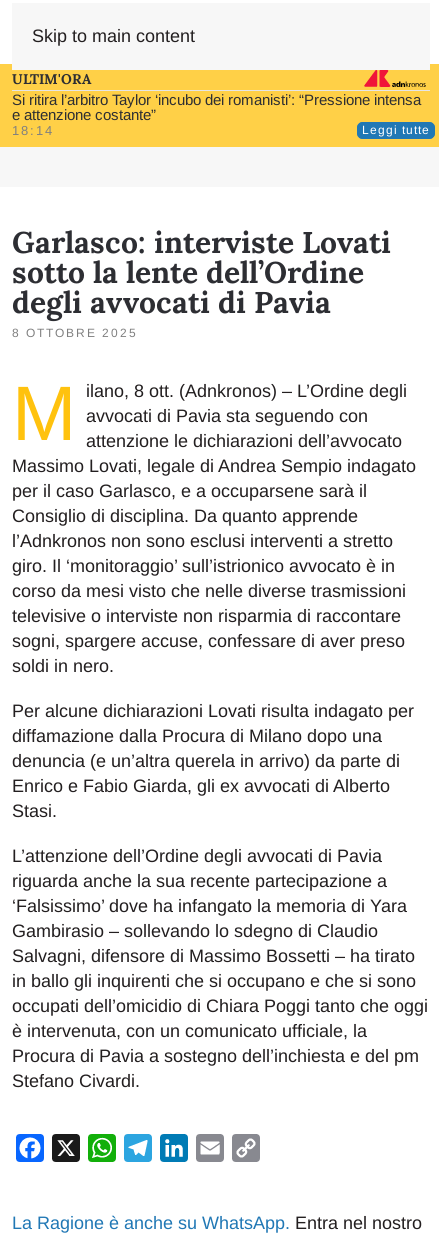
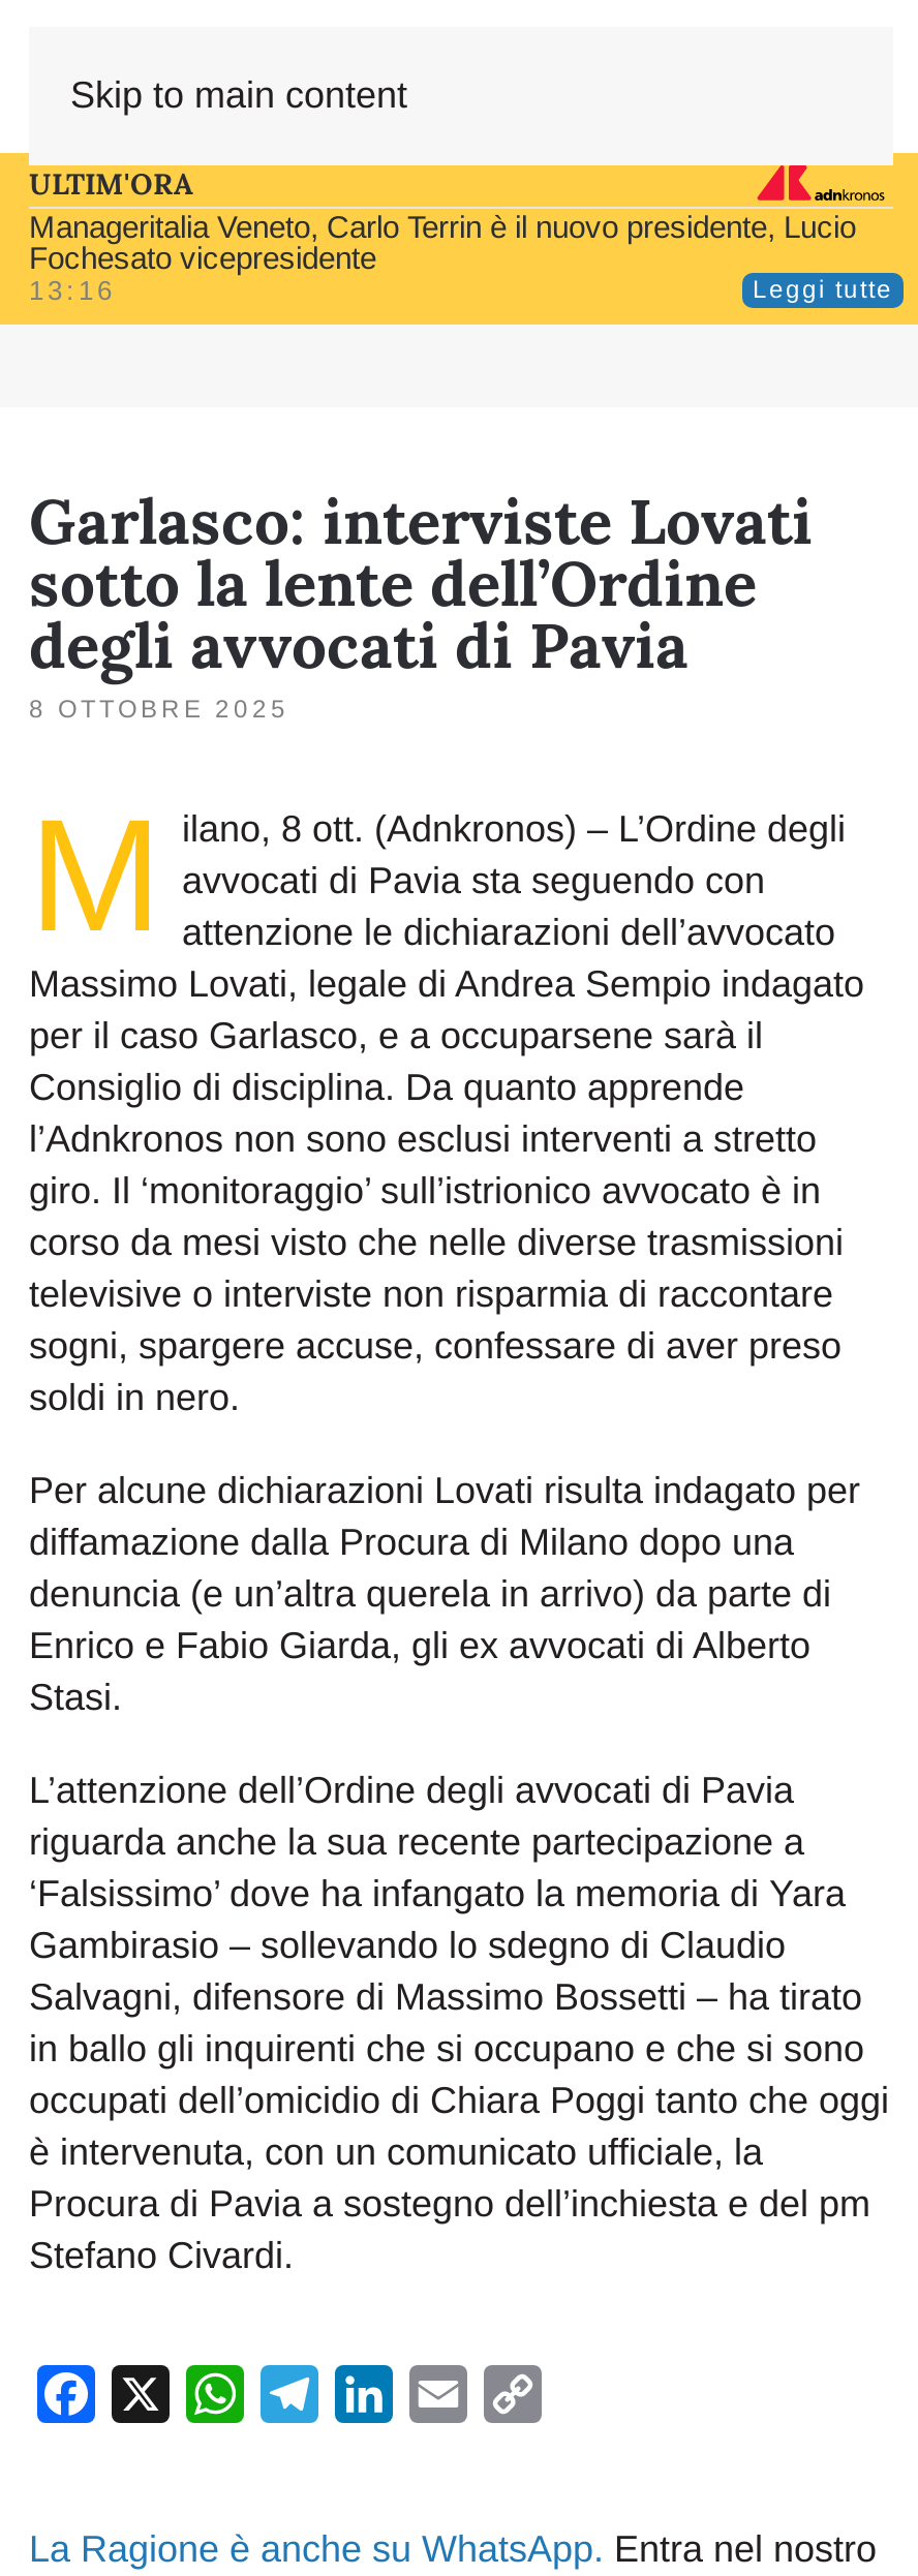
[12,91,421,138] Si ritira l’arbitro Taylor ‘incubo dei romanisti’: “Pressione intensa | e attenzione costante” | 18:14 -> [29,209,856,306] Manageritalia Veneto, Carlo Terrin è il nuovo presidente, Lucio | Fochesato vicepresidente | 13:16

